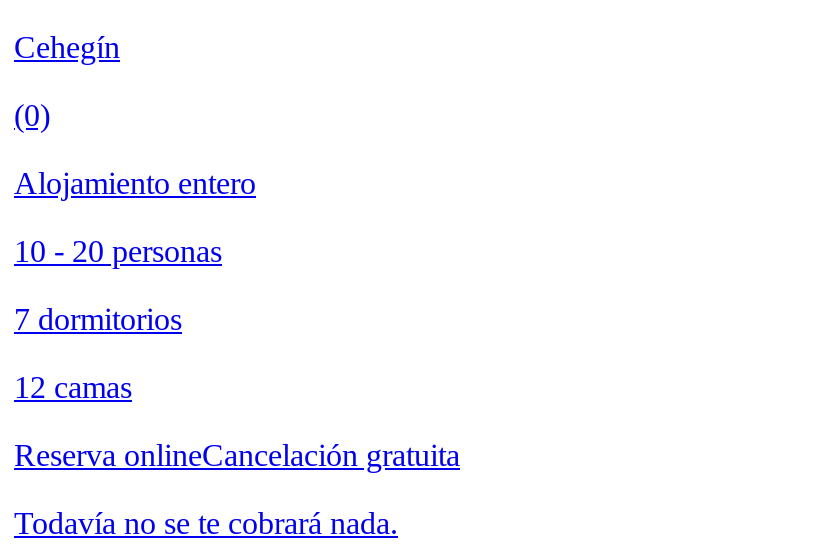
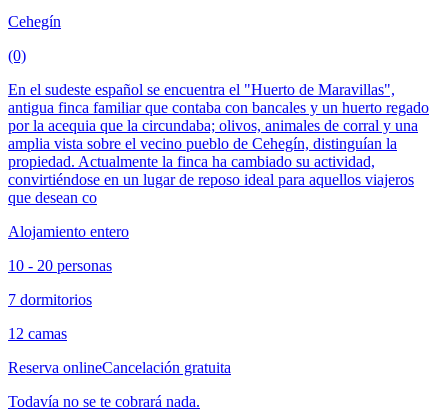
none -> [8,81,429,206] En el sudeste español se encuentra el "Huerto de Maravillas", | antigua finca familiar que contaba con bancales y un huerto regado | por la acequia que la circundaba; olivos, animales de corral y una | amplia vista sobre el vecino pueblo de Cehegín, distinguían la | propiedad. Actualmente la finca ha cambiado su actividad, | convirtiéndose en un lugar de reposo ideal para aquellos viajeros | que desean co

